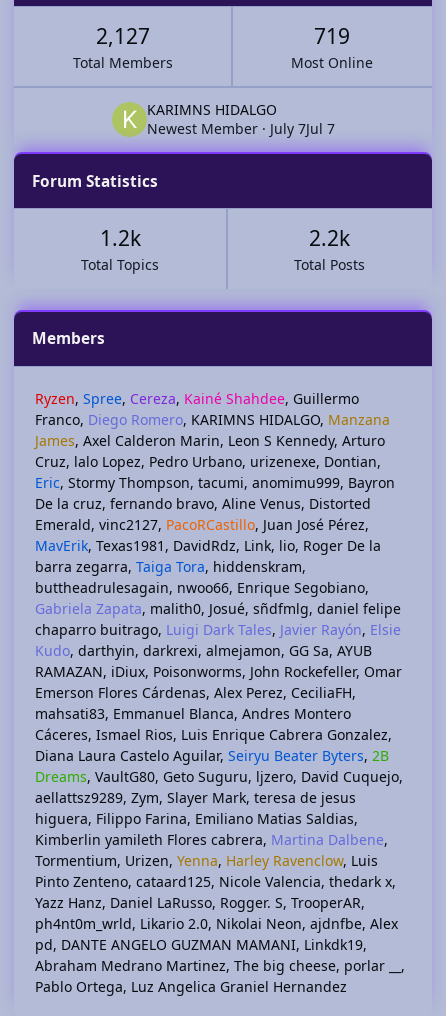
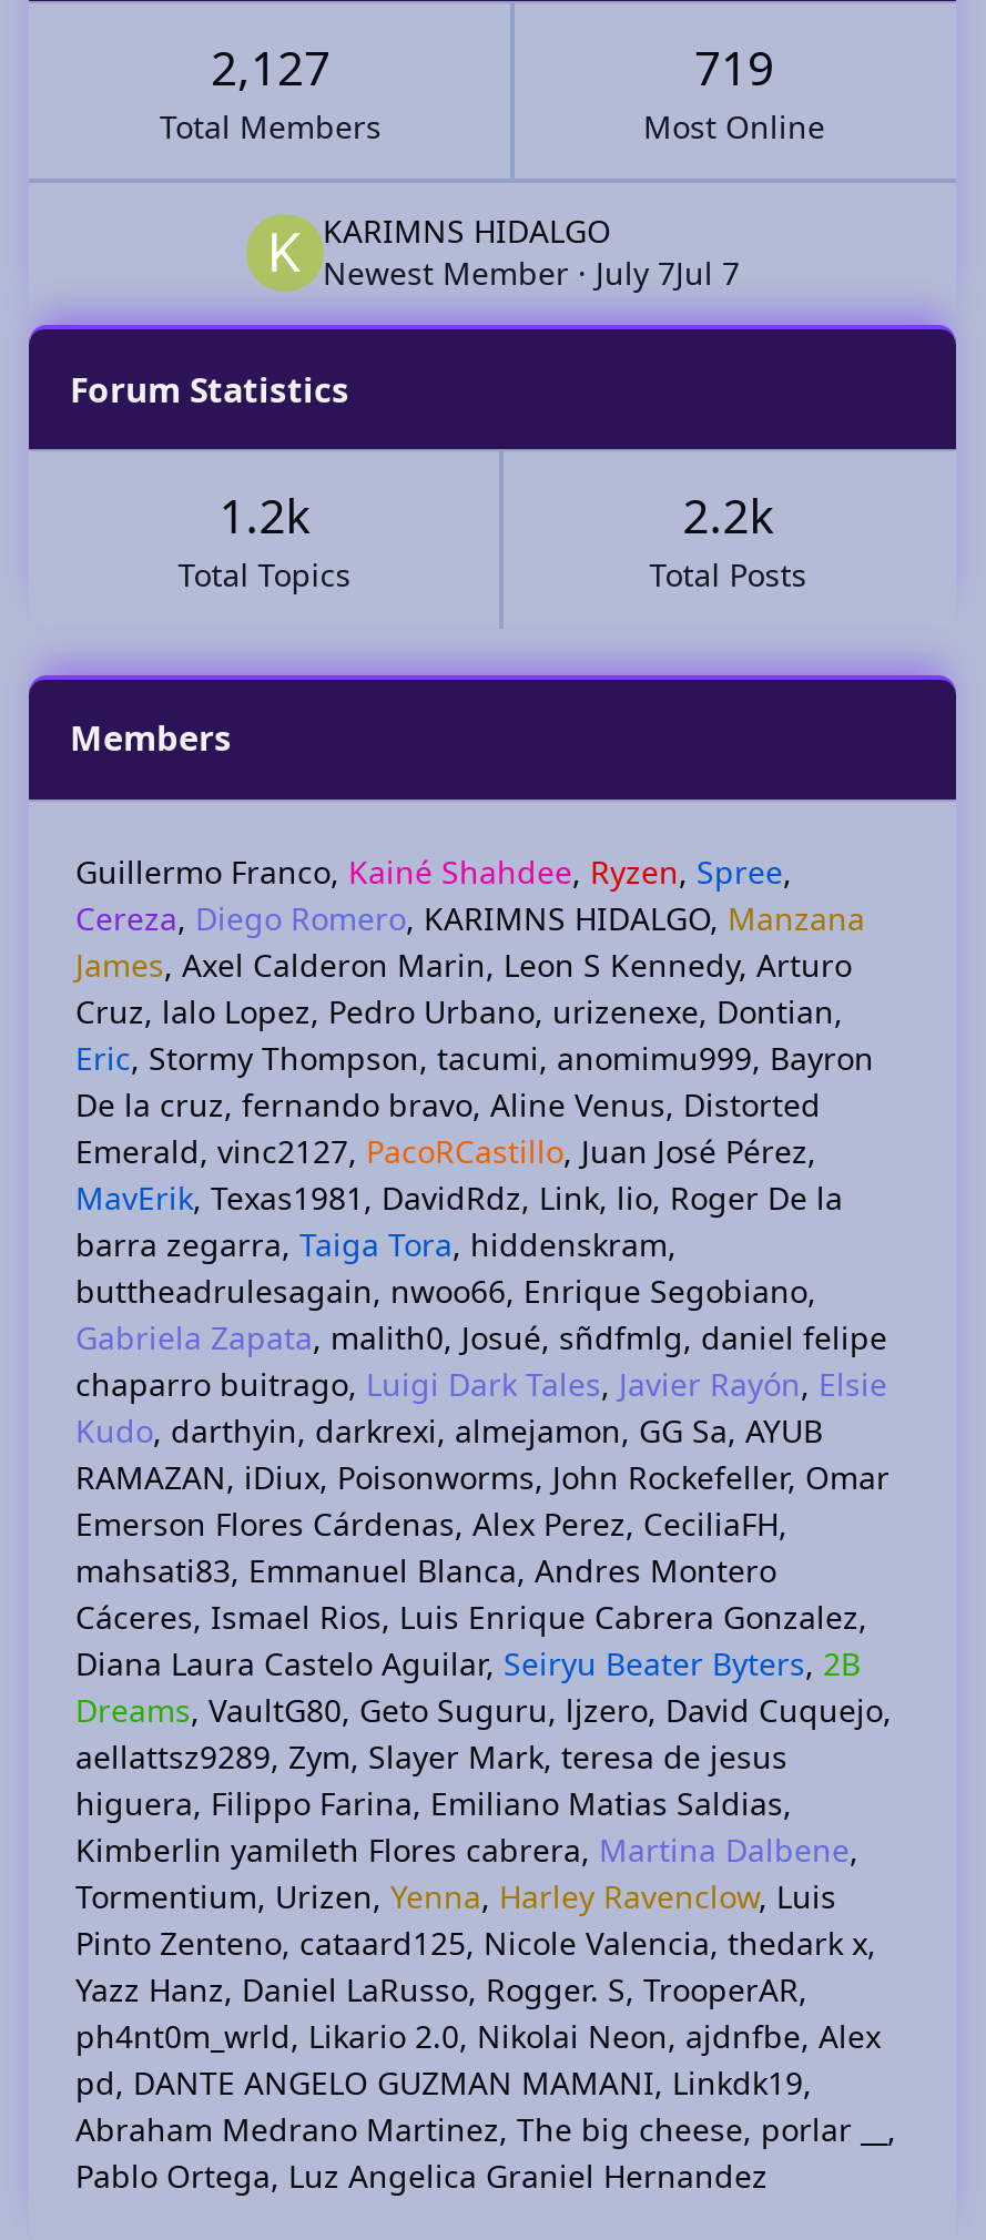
[35,389,390,429] Ryzen Spree Cereza Kainé Shahdee Guillermo | Franco Diego Romero KARIMNS HIDALGO Manzana -> [75,850,865,939] Guillermo Franco Kainé Shahdee Ryzen Spree | Cereza Diego Romero KARIMNS HIDALGO Manzana

